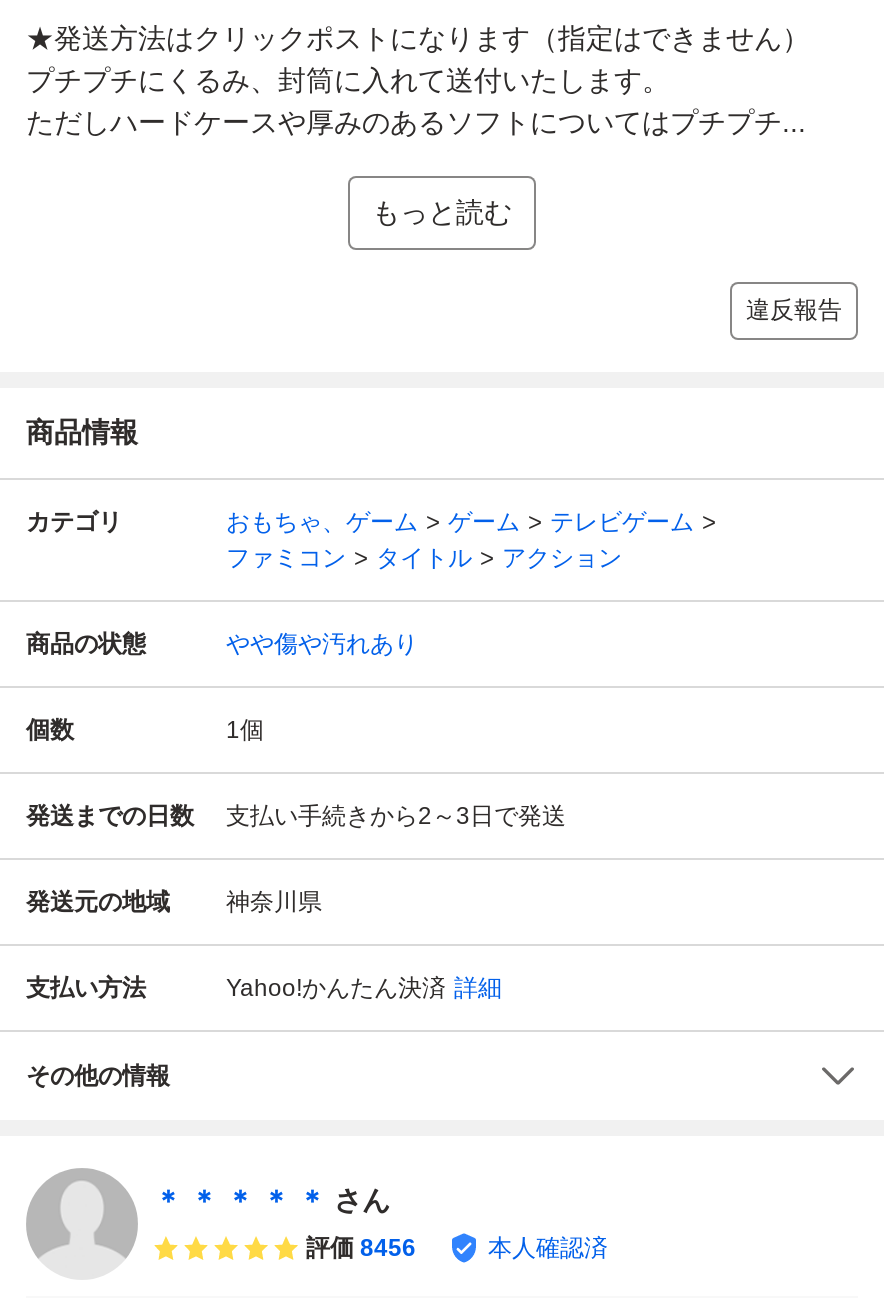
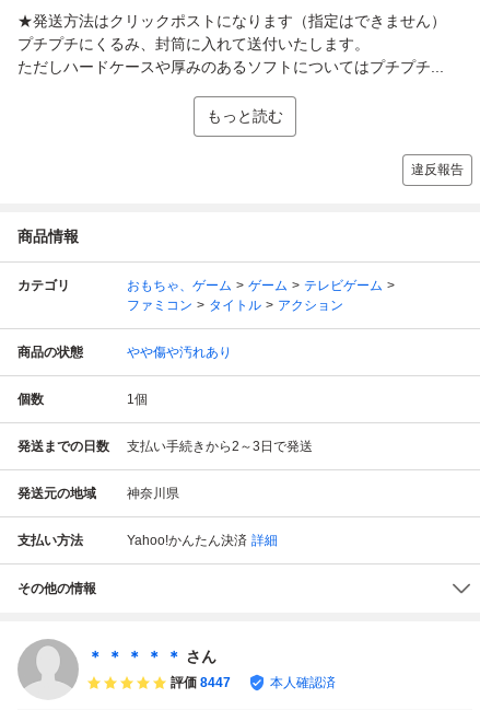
[306,1235,416,1263] 評価 8456 -> [171,675,231,691] 評価 8447

